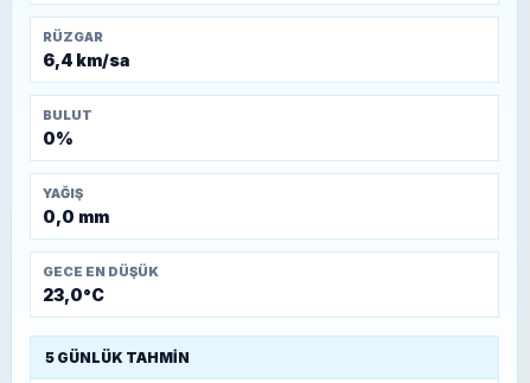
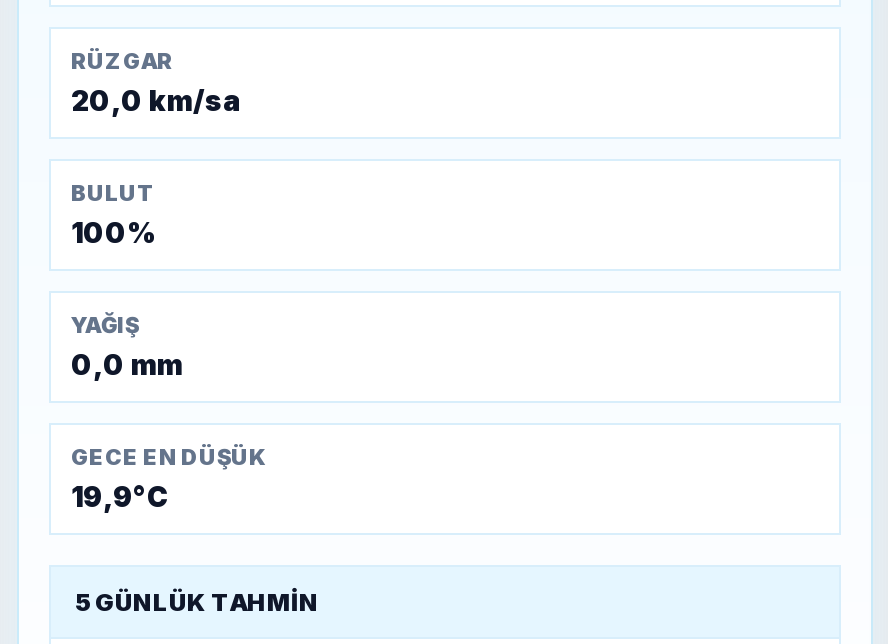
[43,49,130,69] 6,4 km/sa -> [71,82,241,116] 20,0 km/sa
[43,128,74,148] 0% -> [71,214,157,248] 100%
[43,284,104,304] 23,0°C -> [71,478,169,512] 19,9°C

